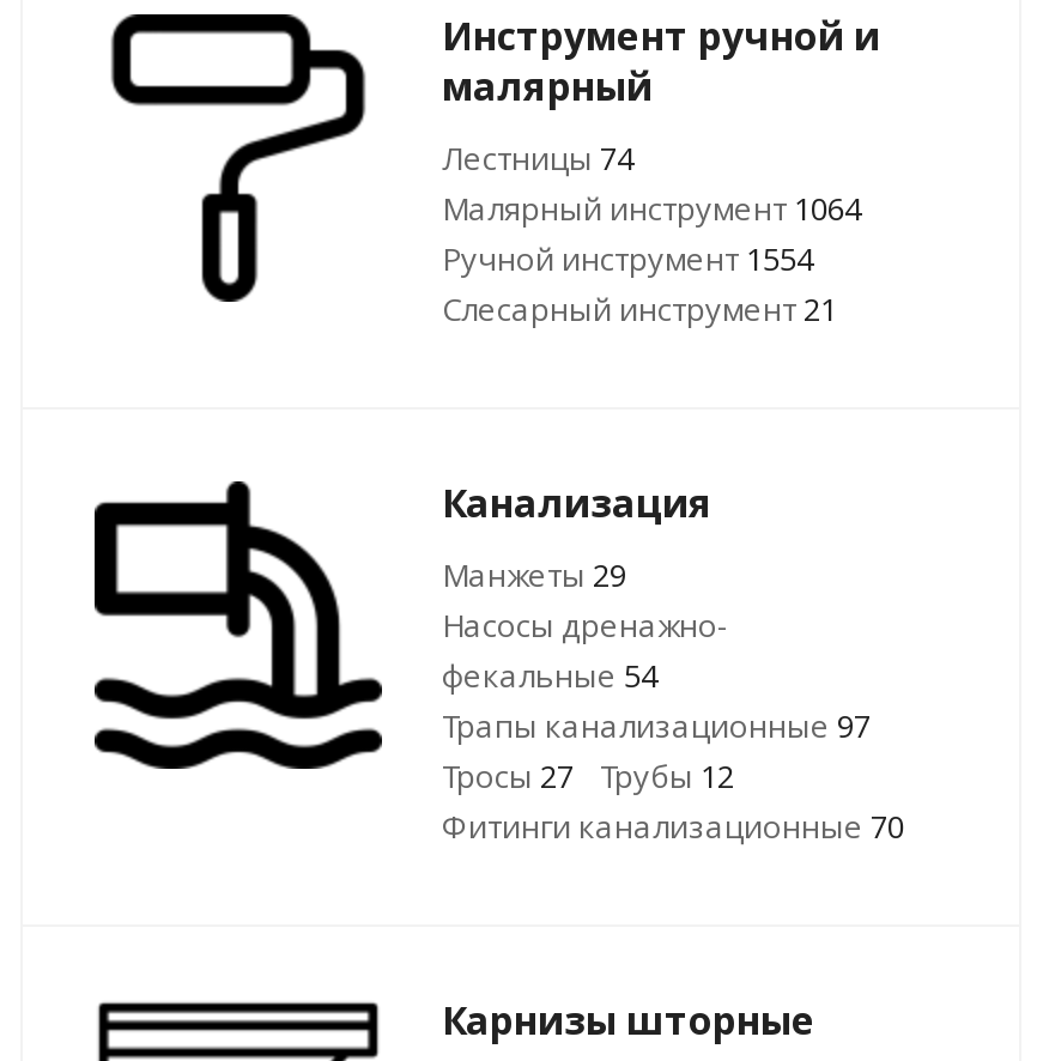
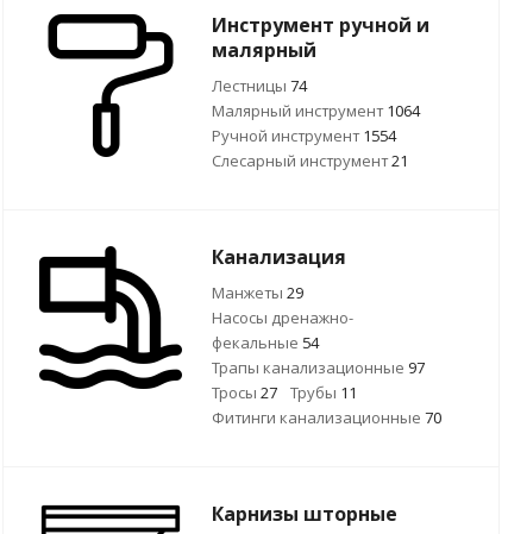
[442,754,734,798] Тросы 27 Трубы 12 -> [212,382,357,403] Тросы 27 Трубы 11

